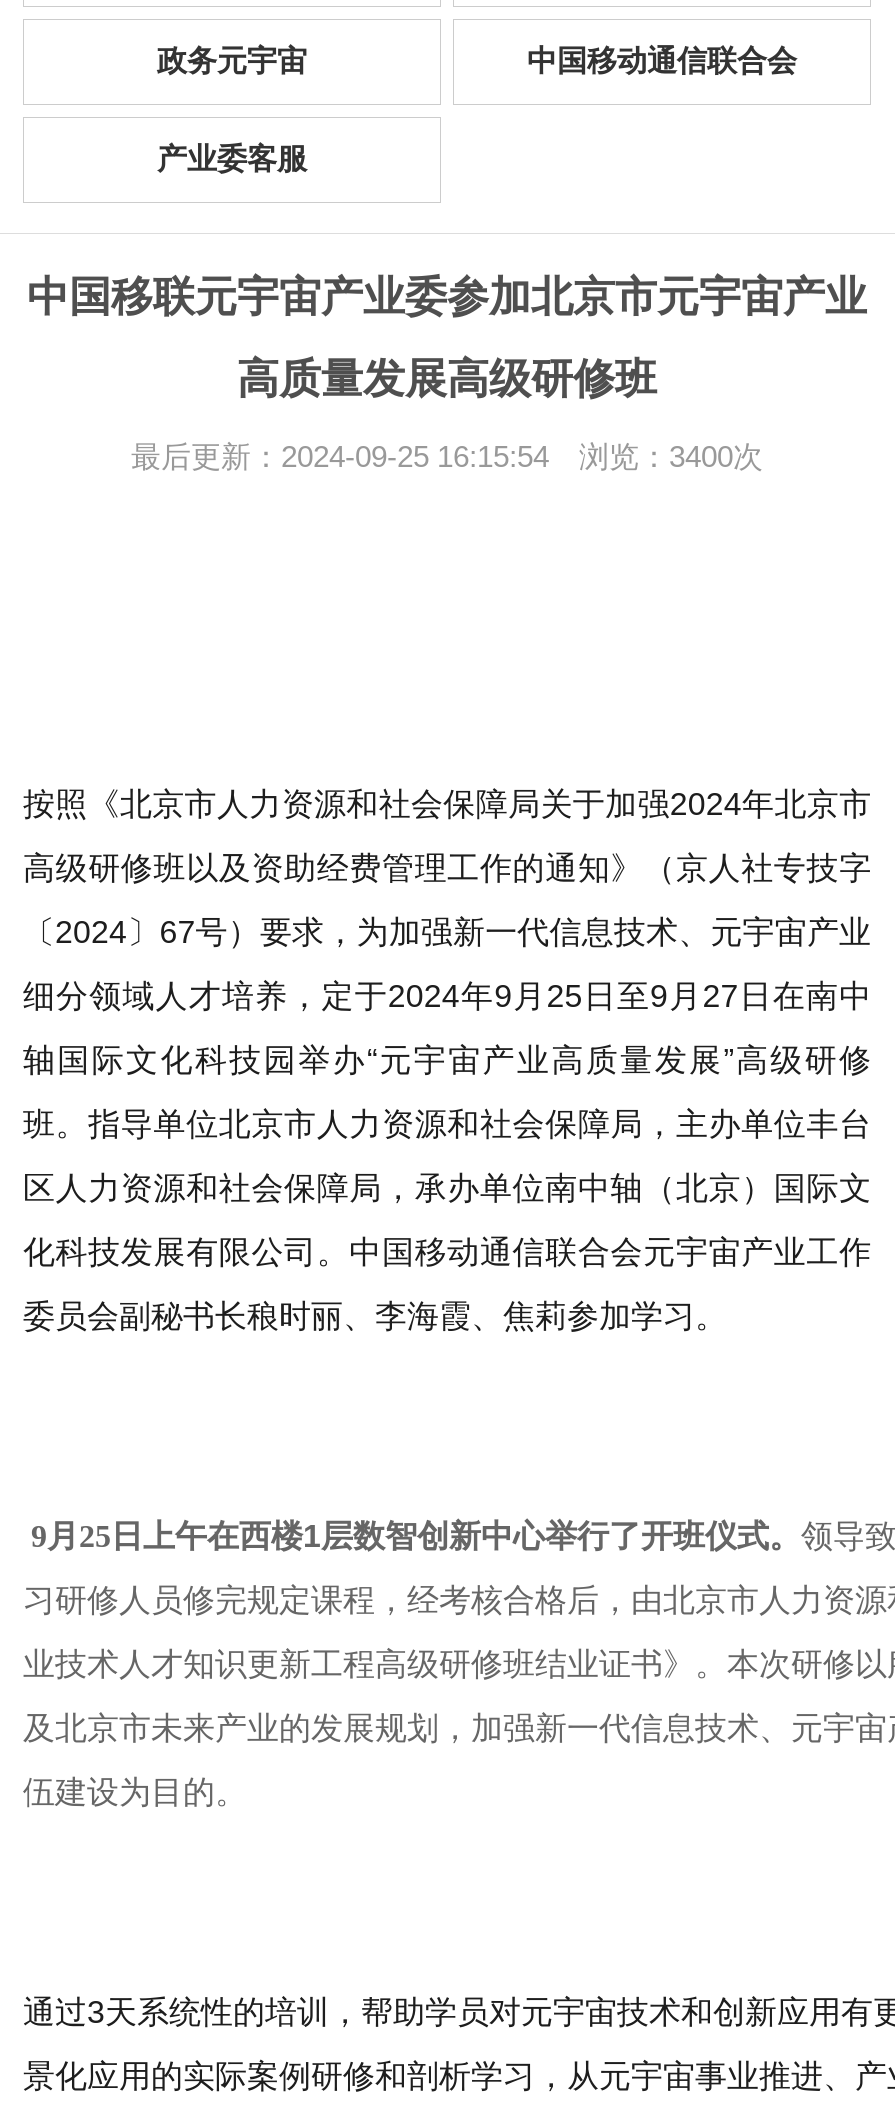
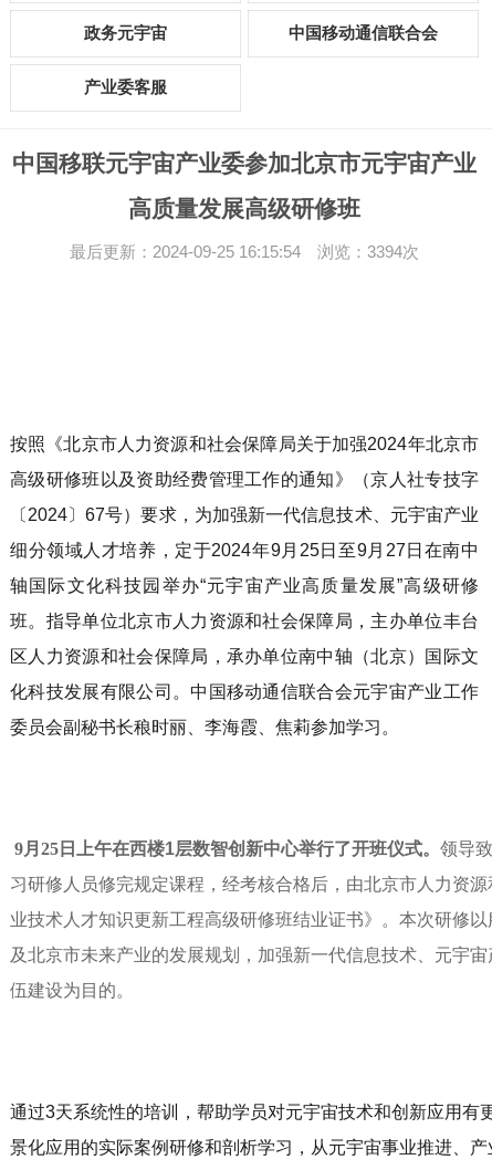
[131,440,763,474] 最后更新：2024-09-25 16:15:54 浏览：3400次 -> [70,243,419,261] 最后更新：2024-09-25 16:15:54 浏览：3394次

